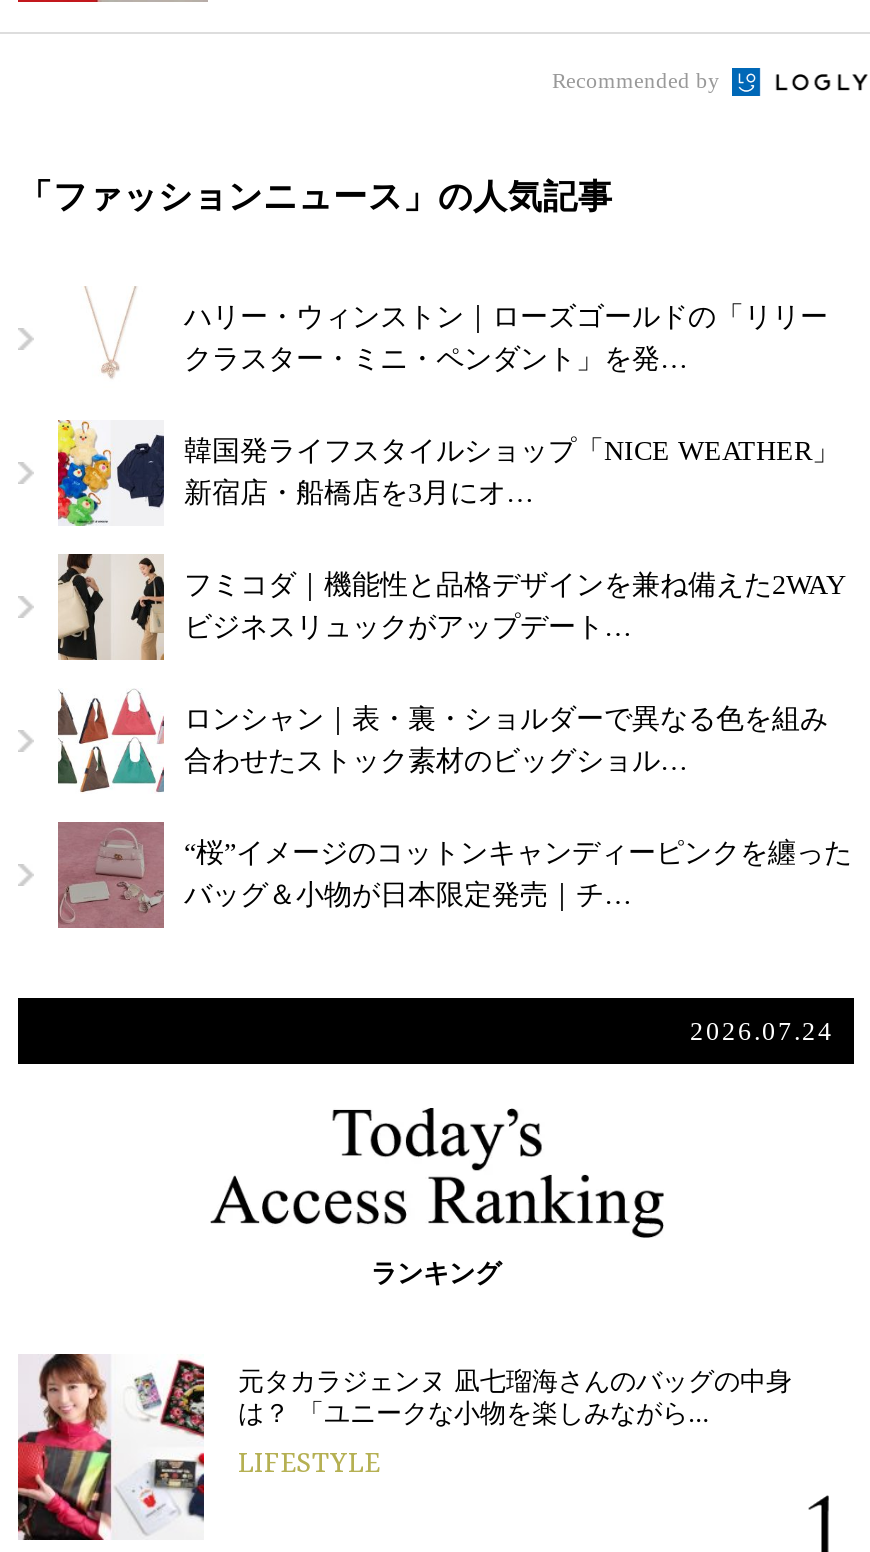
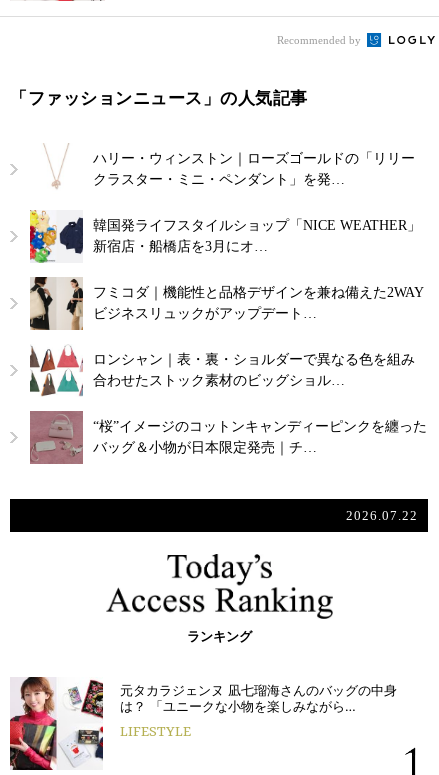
[690,1016,834,1046] 2026.07.24 -> [346,508,418,523] 2026.07.22

